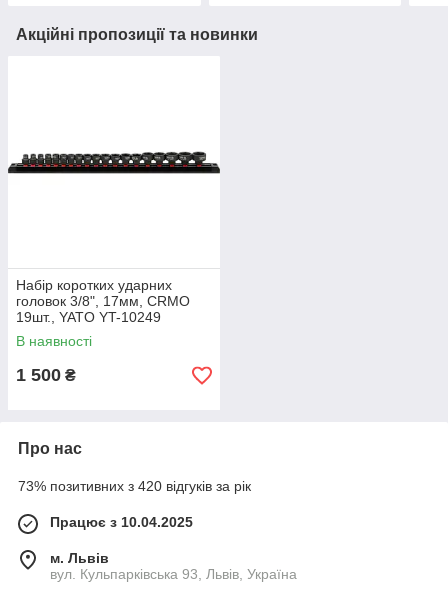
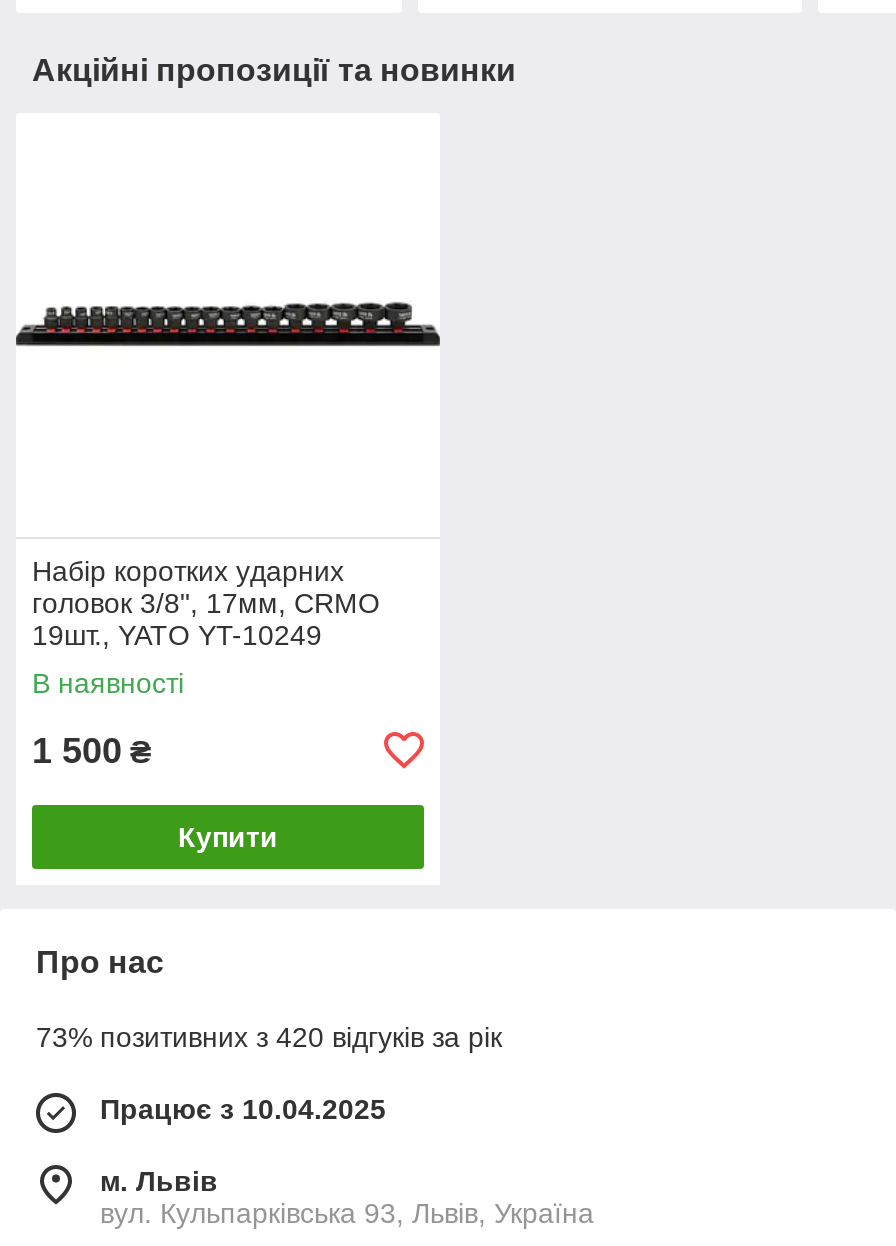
none -> [178,821,278,853] Купити

